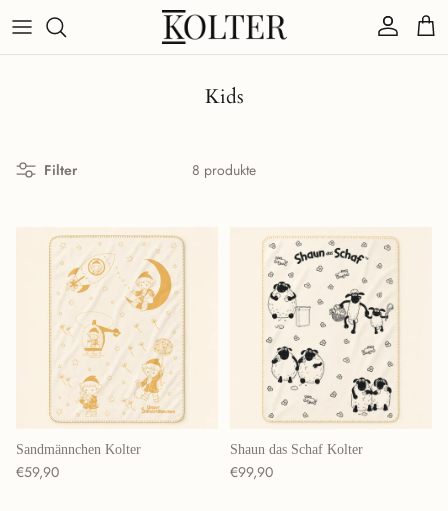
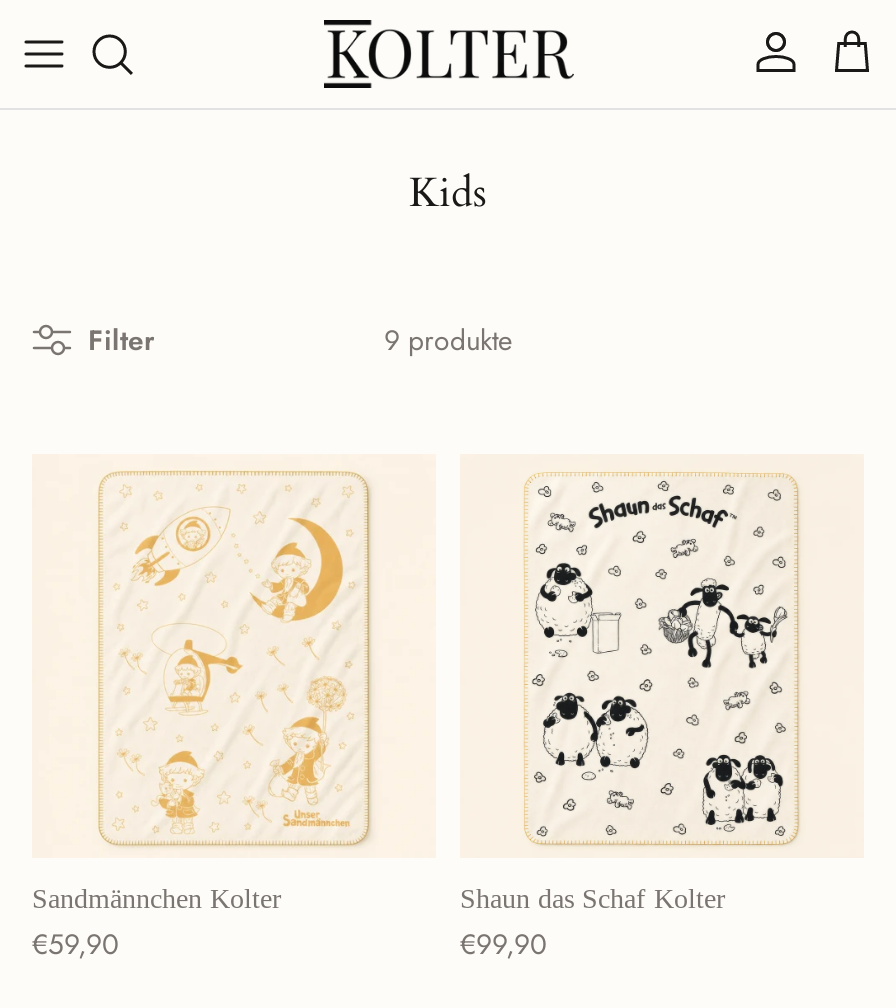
[192,160,256,180] 8 produkte -> [384,320,512,360] 9 produkte

